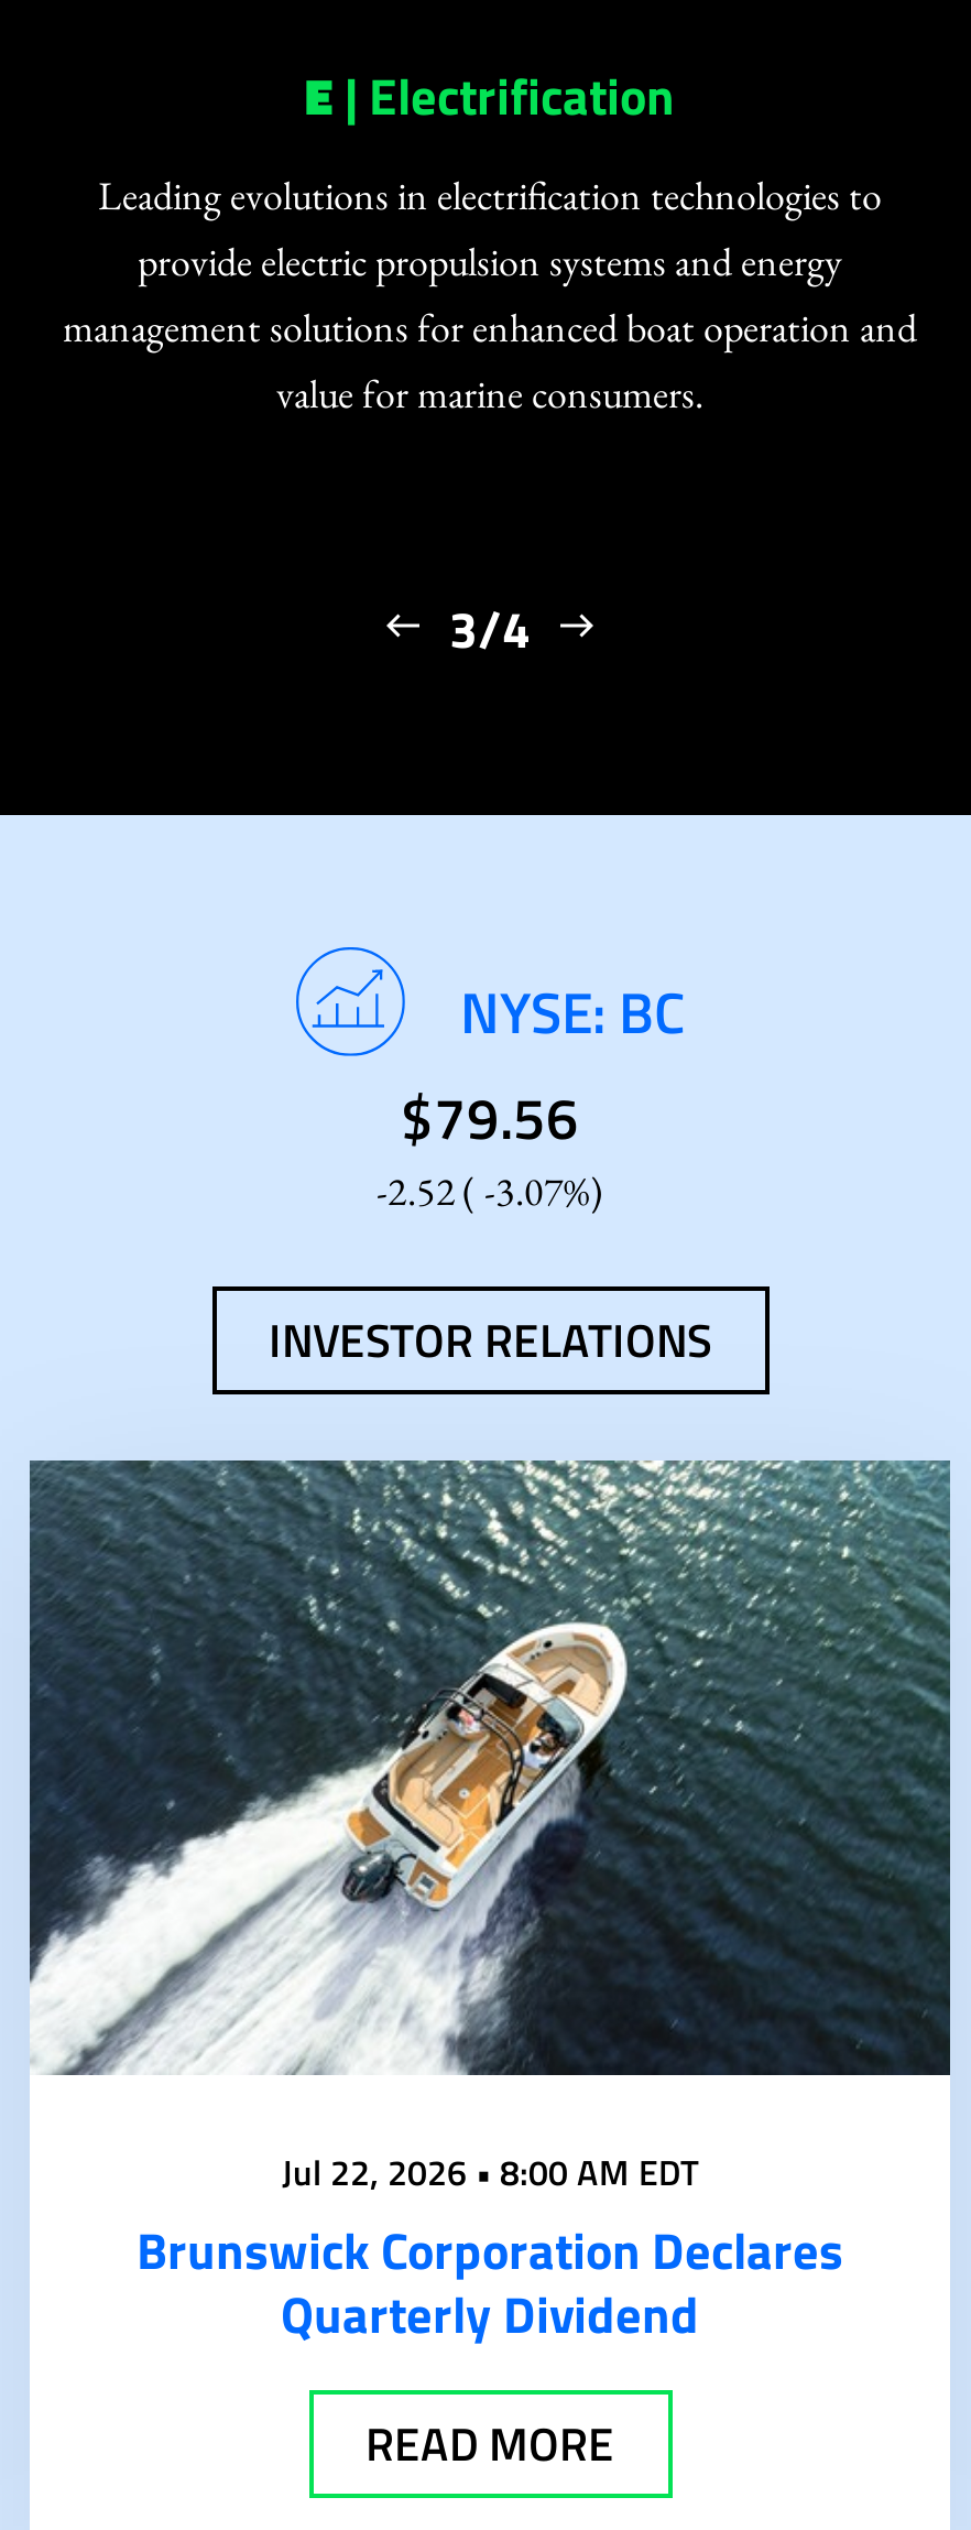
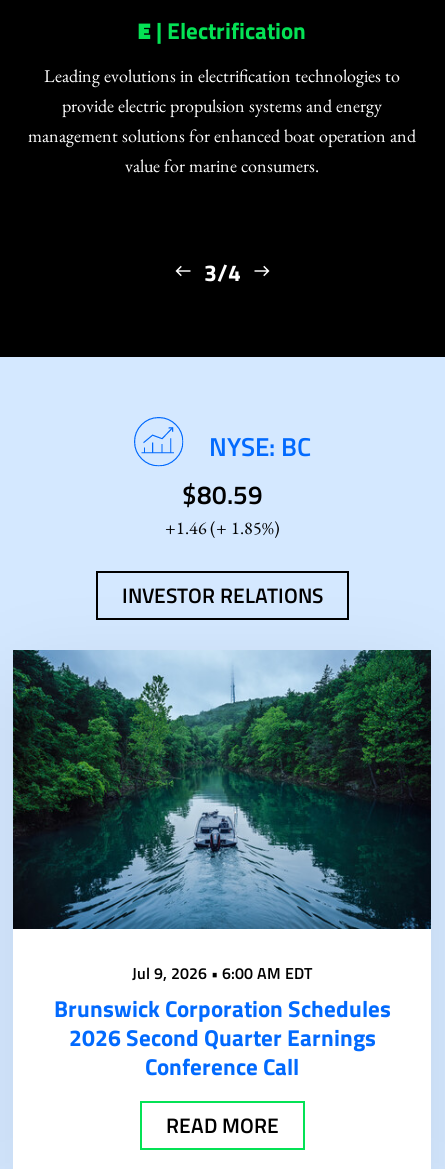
[377,1075,603,1216] $79.56 | -2.52 ( -3.07%) -> [175,475,279,539] $80.59 | 1.46 ( | 1.85%)
[30,1458,950,2352] [image] | Jul 22, 2026 • 8:00 AM EDT | Brunswick Corporation Declares | Quarterly Dividend -> [12,650,432,1084] [image] | Jul 9, 2026 • 6:00 AM EDT | Brunswick Corporation Schedules | 2026 Second Quarter Earnings | Conference Call

